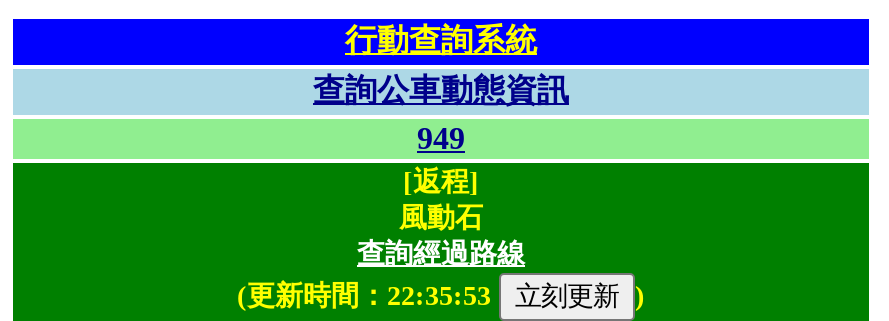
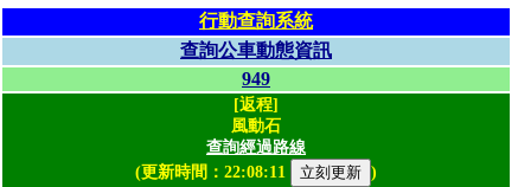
[237,281,491,311] (更新時間：22:35:53 -> [135,163,286,181] (更新時間：22:08:11

